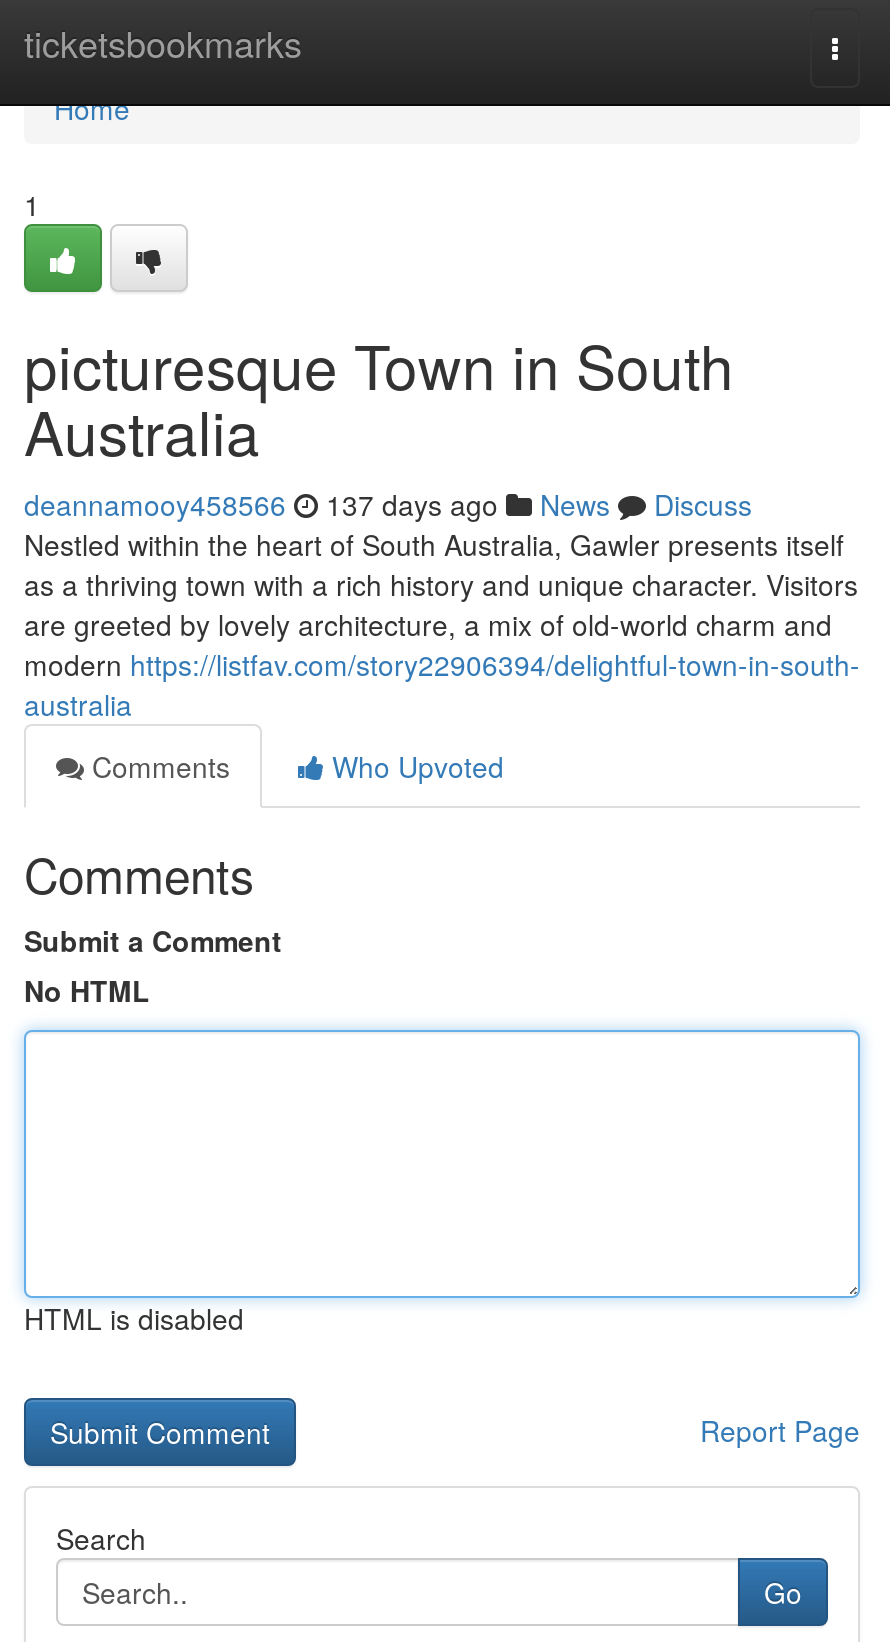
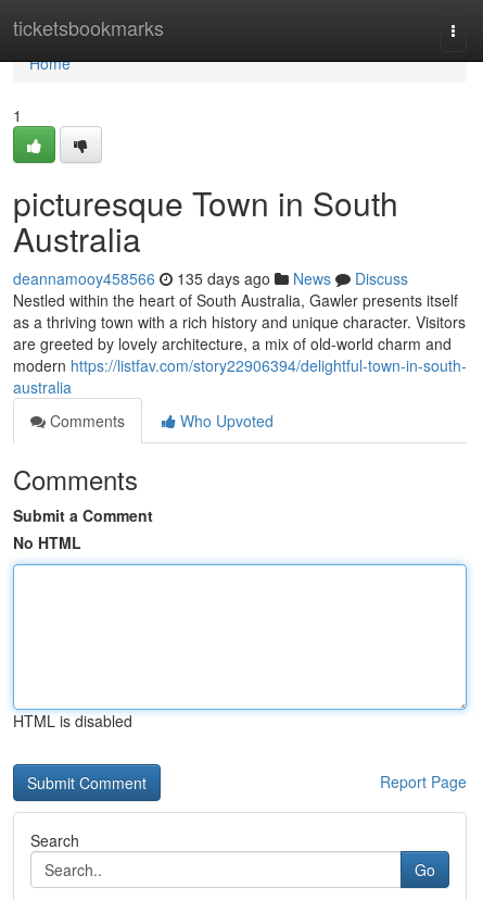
[24,484,752,524] deannamooy458566 137 days ago News Discuss -> [13,267,408,289] deannamooy458566 135 days ago News Discuss

